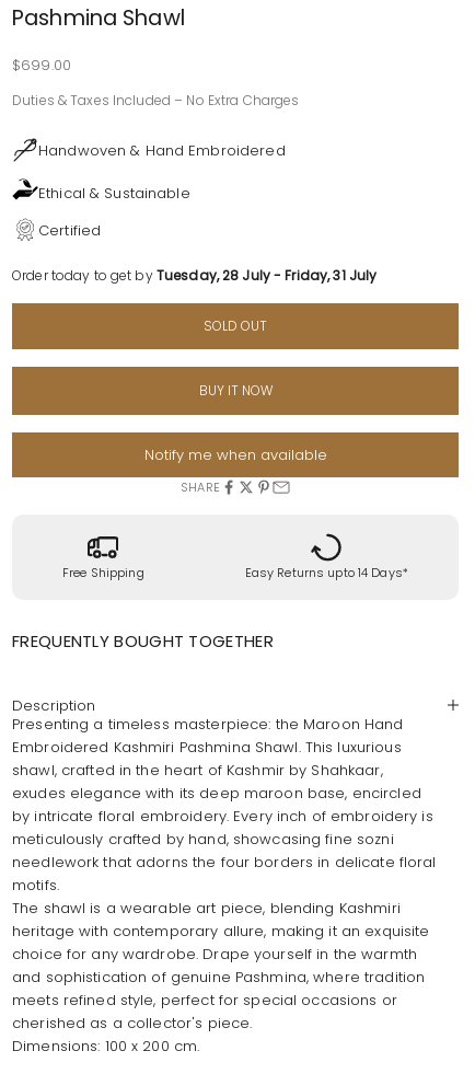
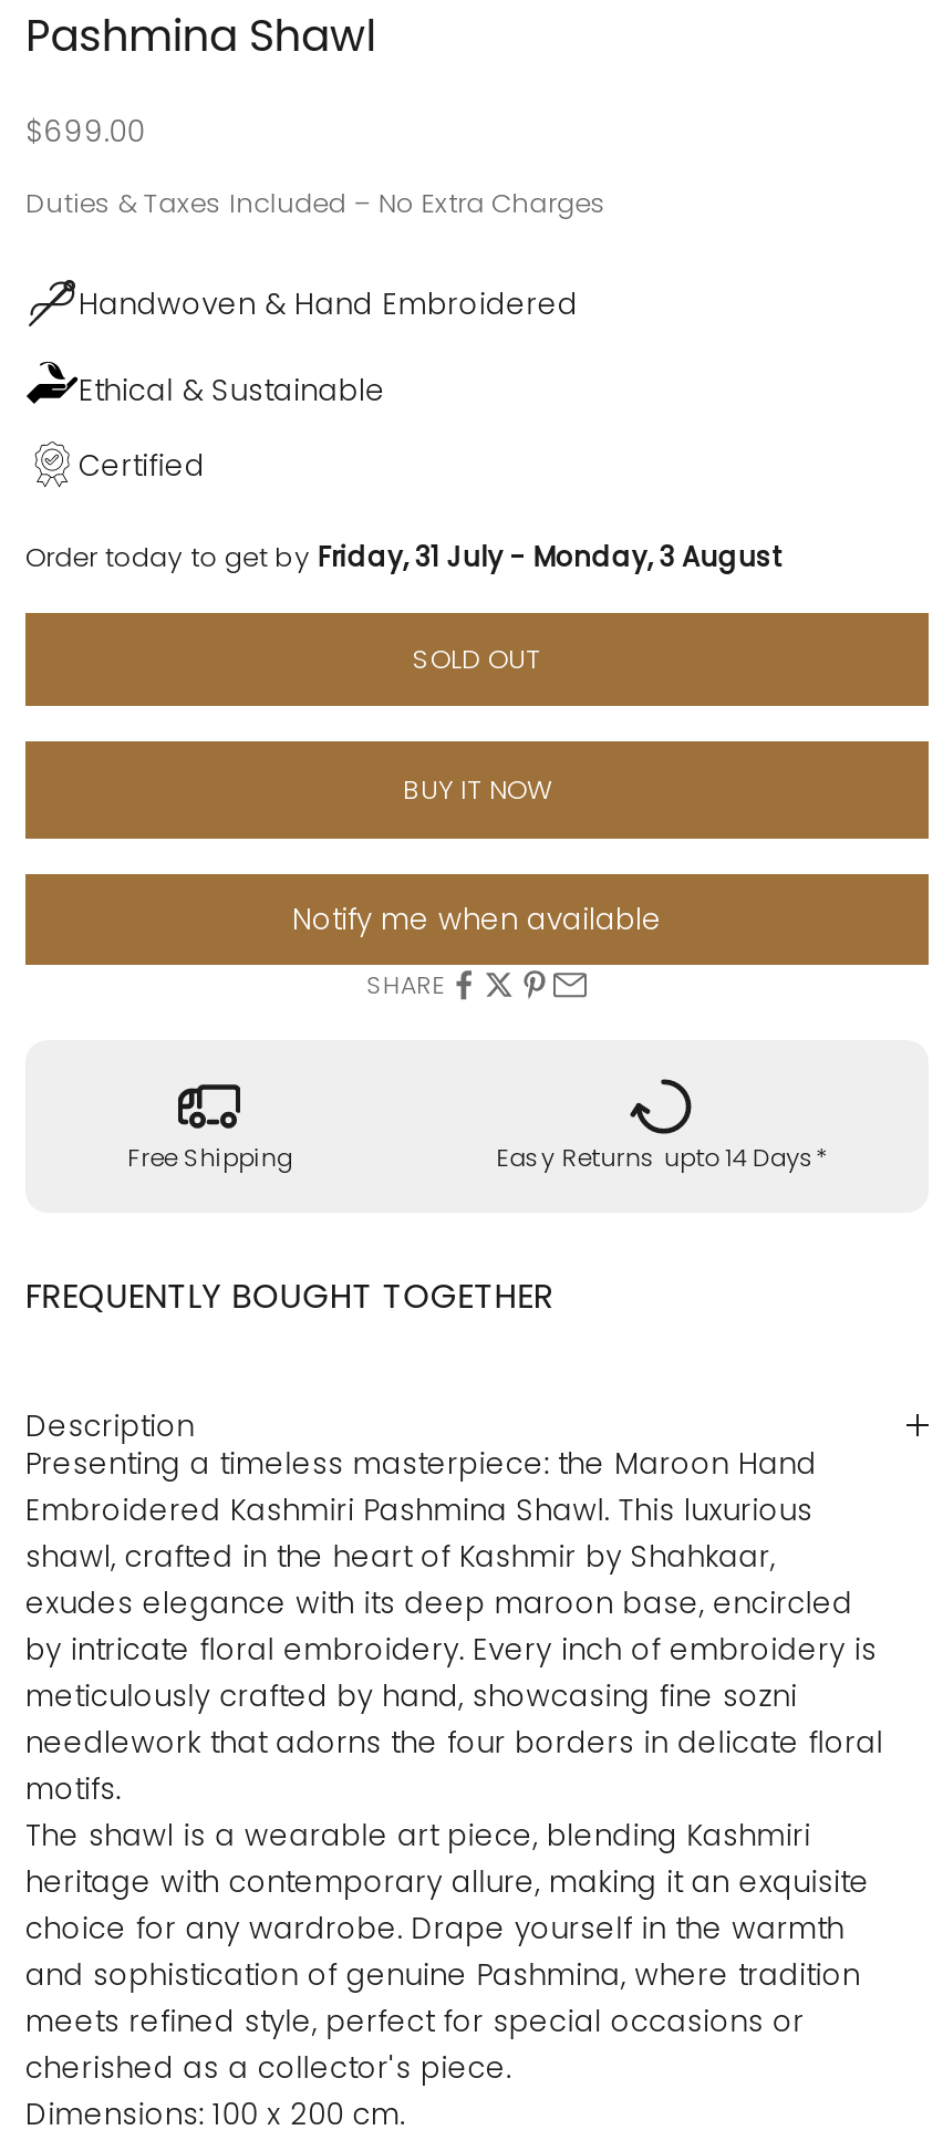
[12,266,377,285] Order today to get by Tuesday, 28 July - Friday, 31 July -> [25,538,781,575] Order today to get by Friday, 31 July - Monday, 3 August

